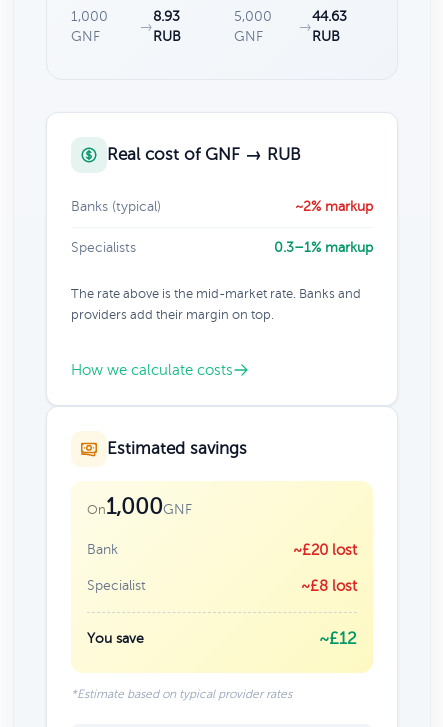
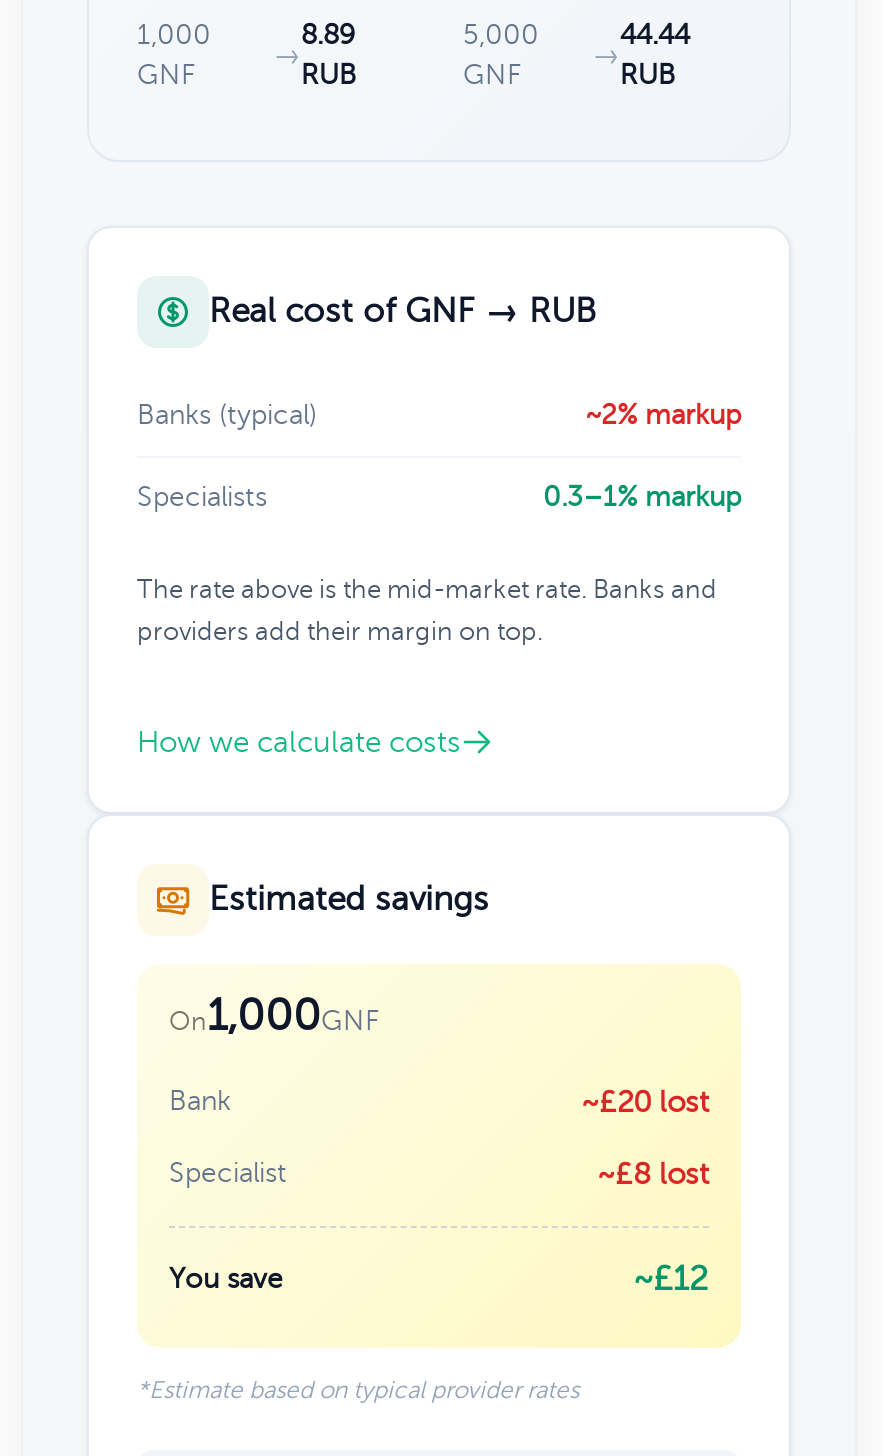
[153,9,180,24] 8.93 -> [301,19,355,49] 8.89
[312,9,347,24] 44.63 -> [620,19,690,49] 44.44

